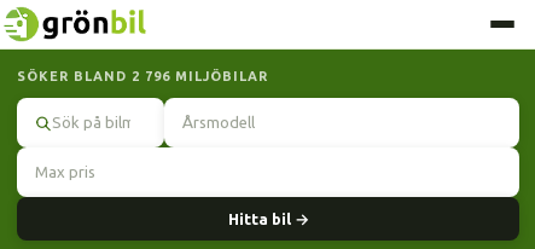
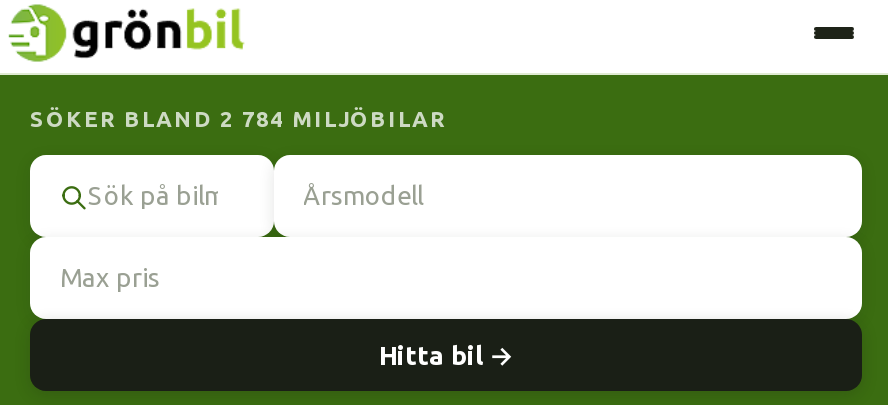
[17,69,268,83] SÖKER BLAND 2 796 MILJÖBILAR -> [30,107,446,131] SÖKER BLAND 2 784 MILJÖBILAR

